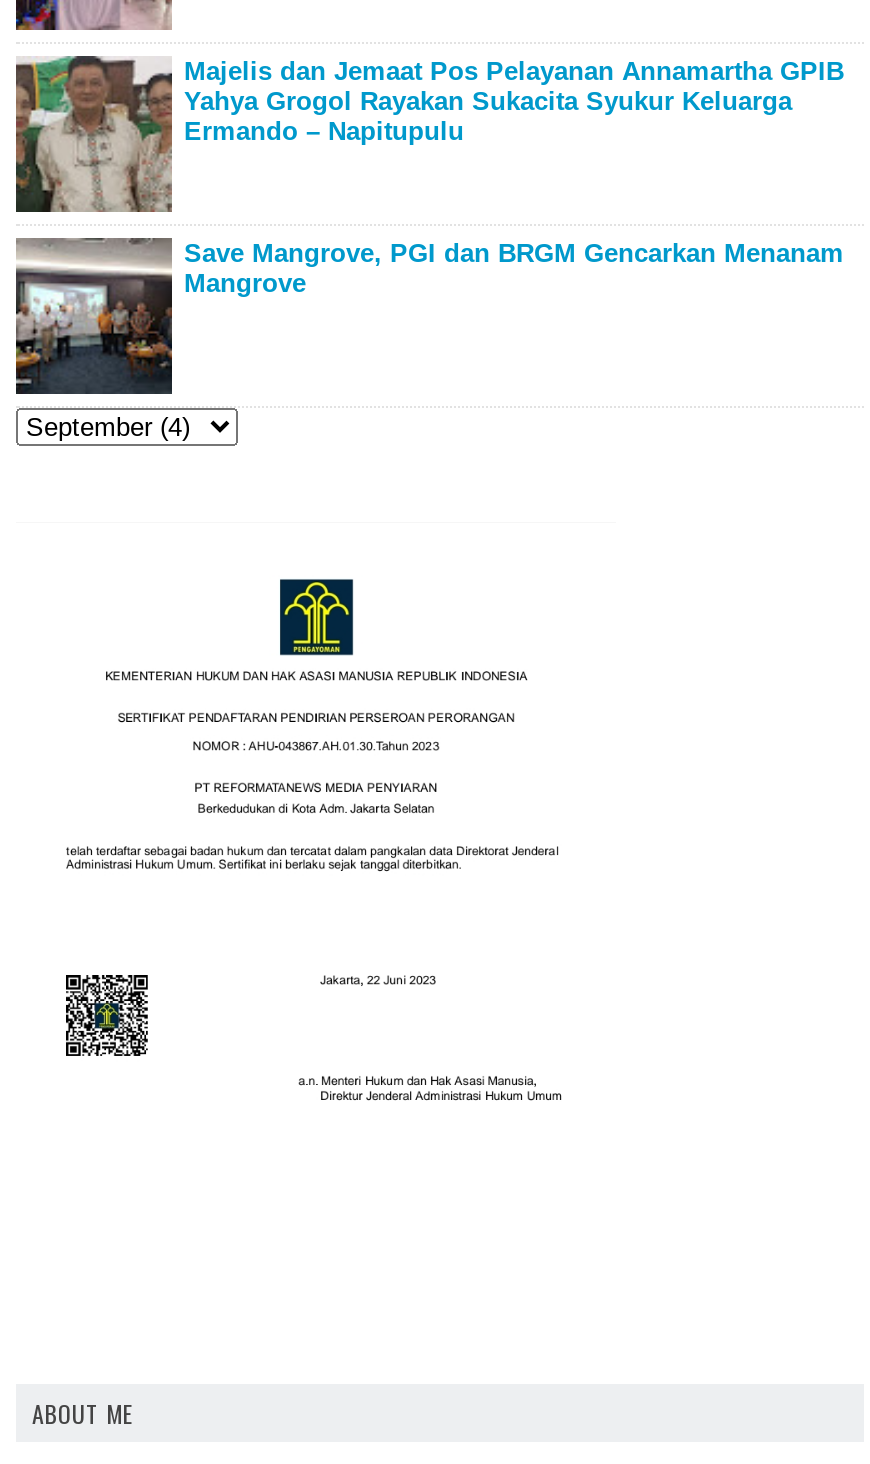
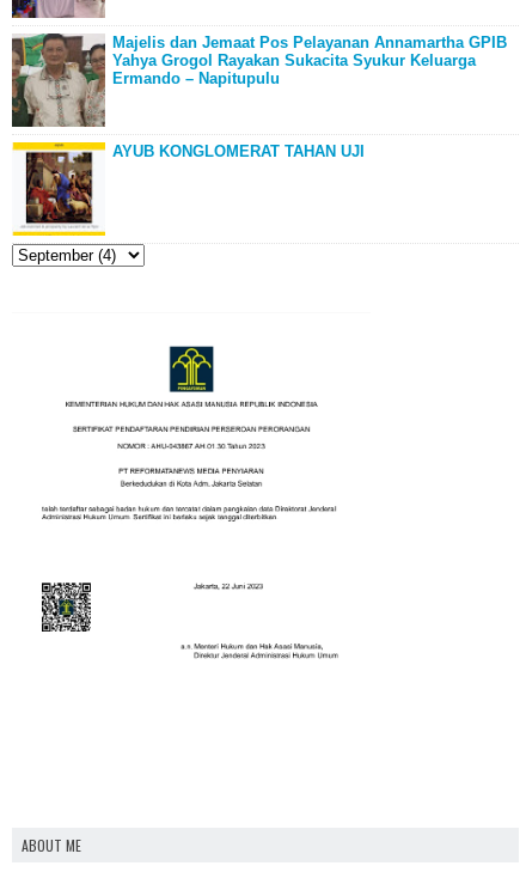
[14,236,844,396] [image] | Save Mangrove, PGI dan BRGM Gencarkan Menanam | Mangrove -> [12,141,365,237] [image] | AYUB KONGLOMERAT TAHAN UJI

